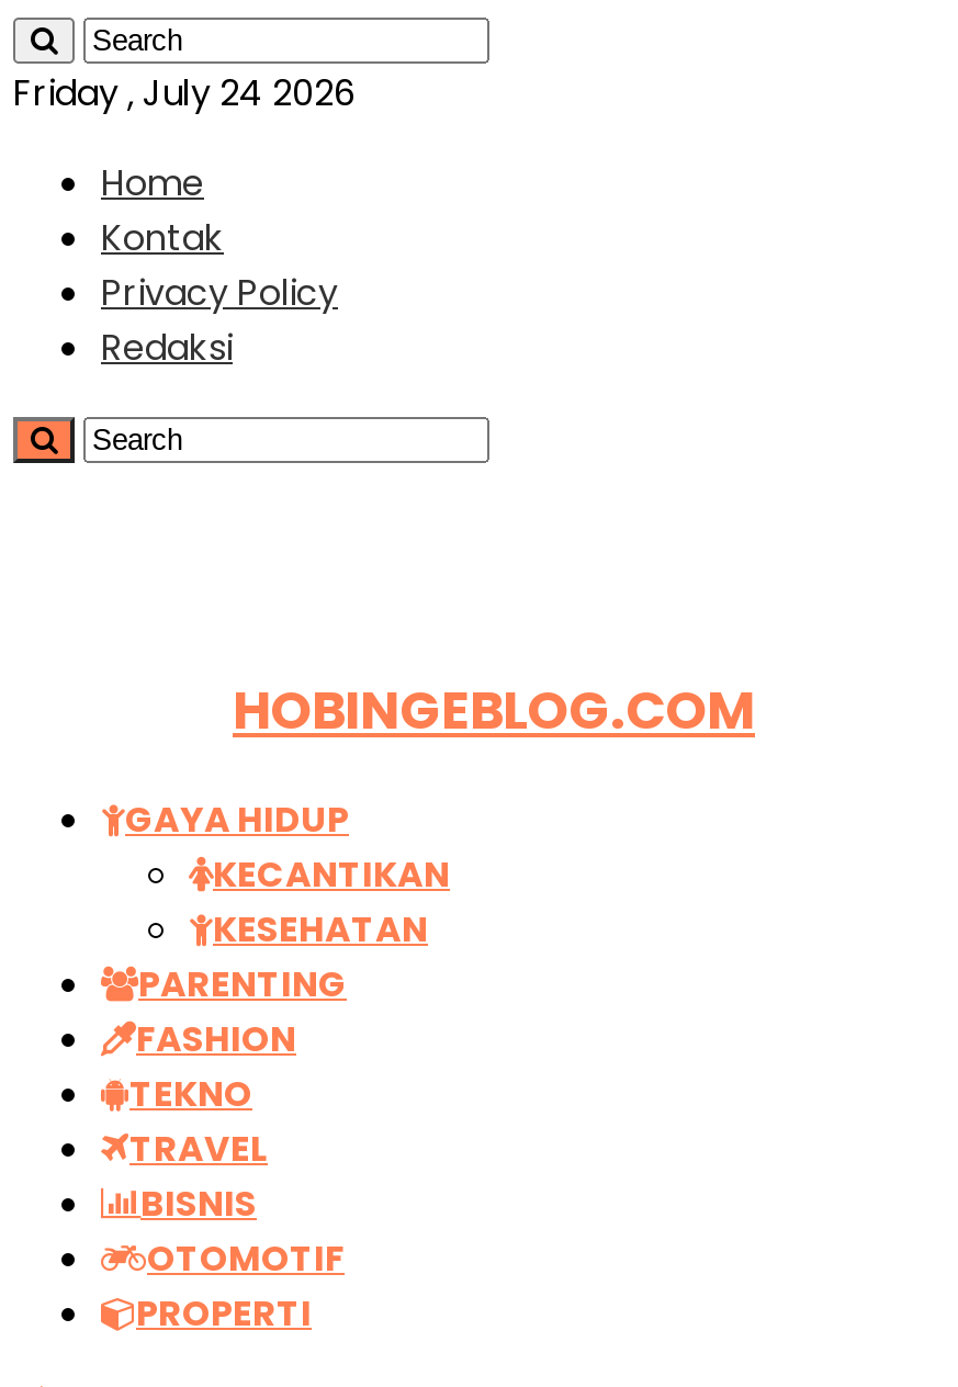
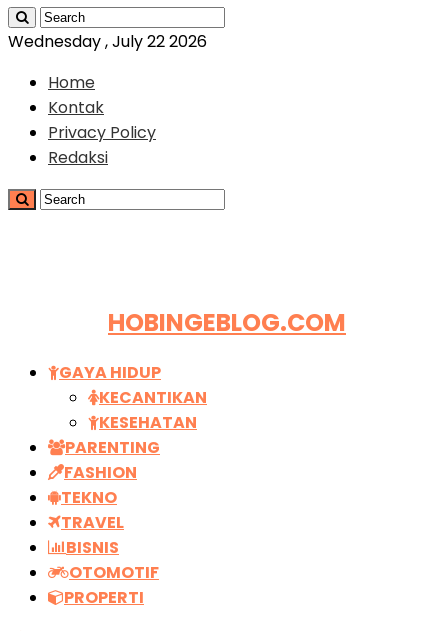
[13,68,356,119] Friday , July 24 2026 -> [8,30,207,53] Wednesday , July 22 2026

